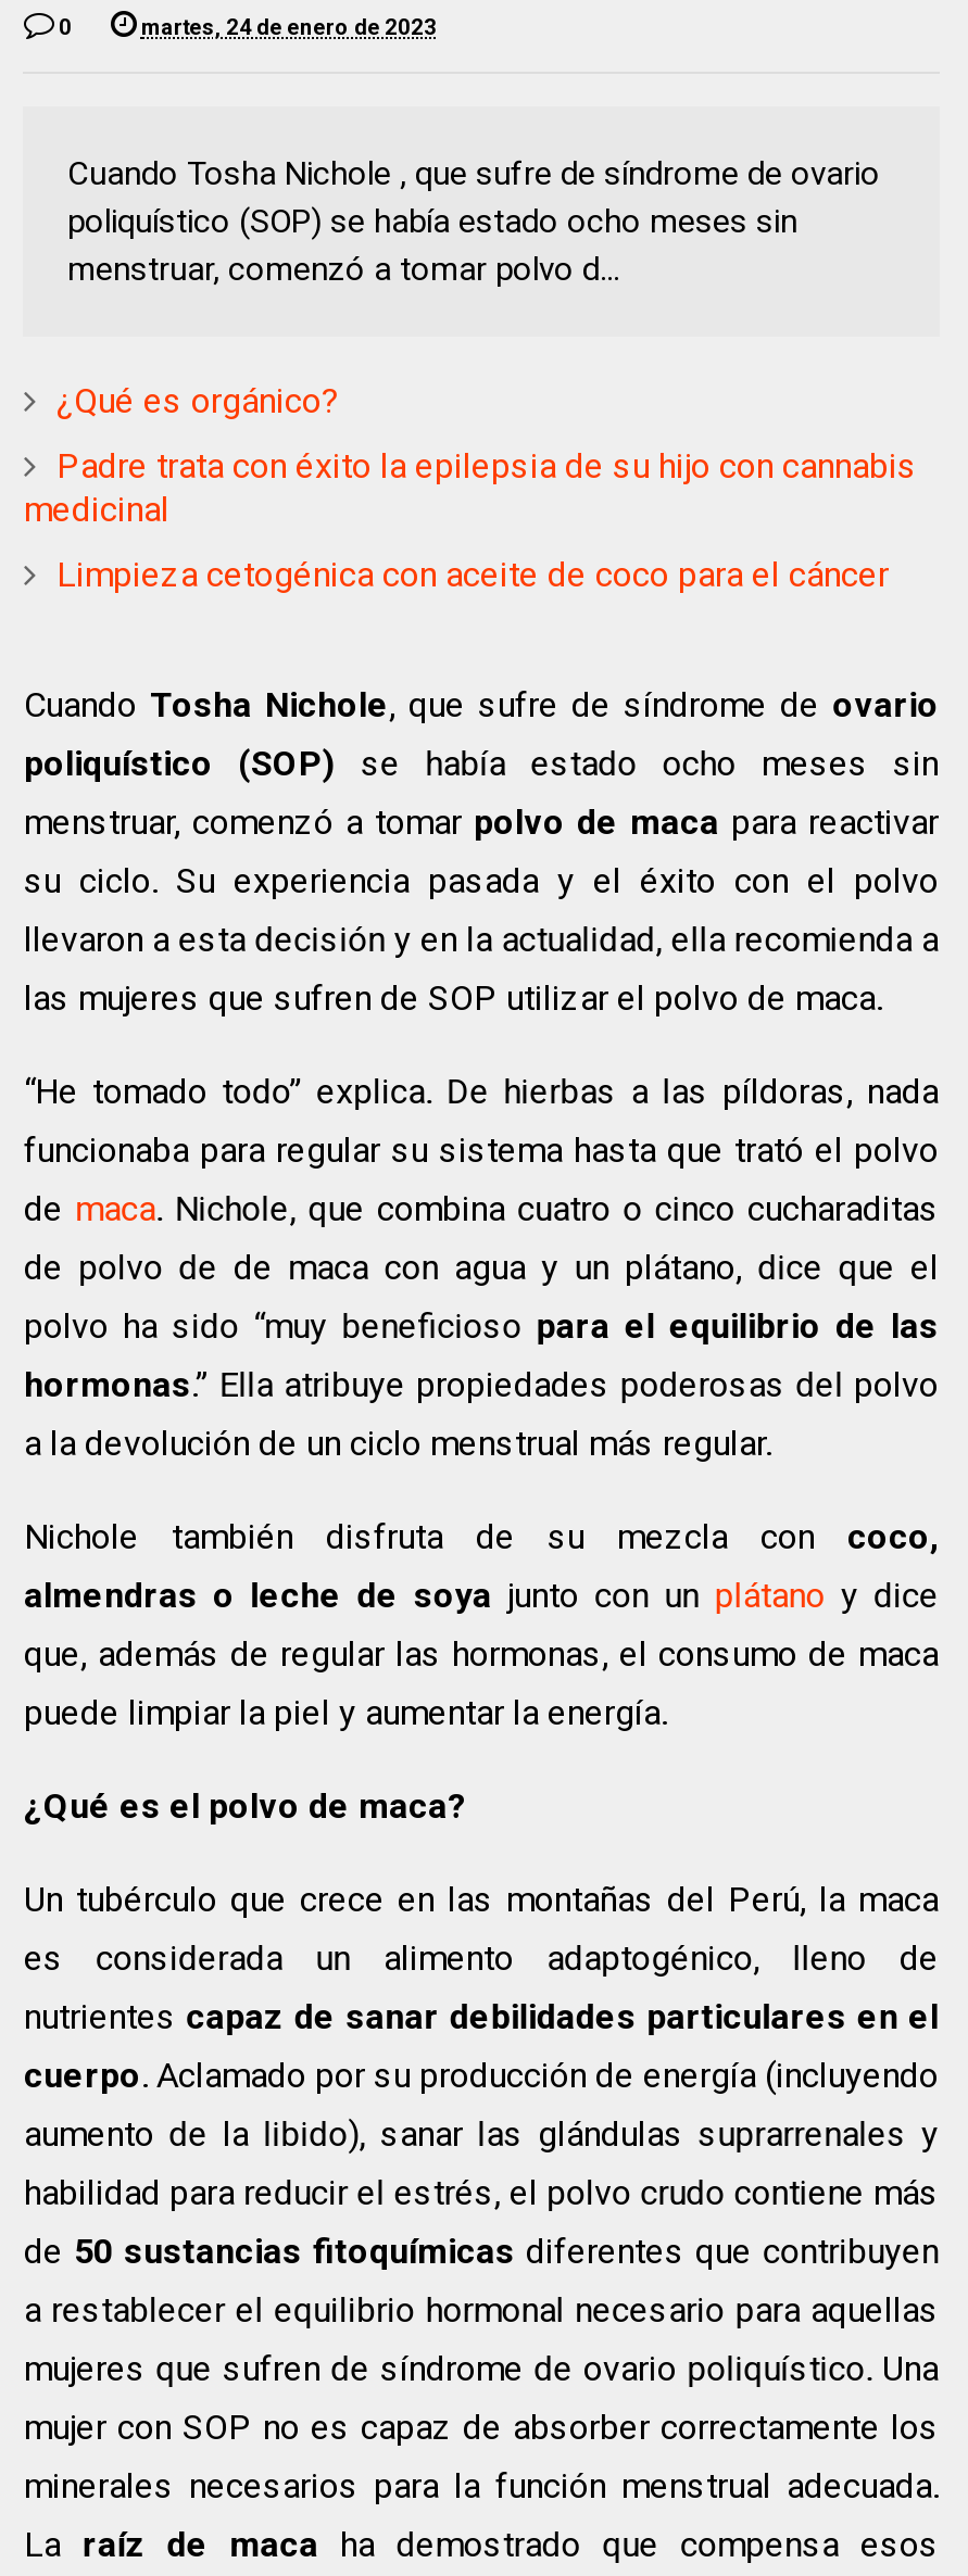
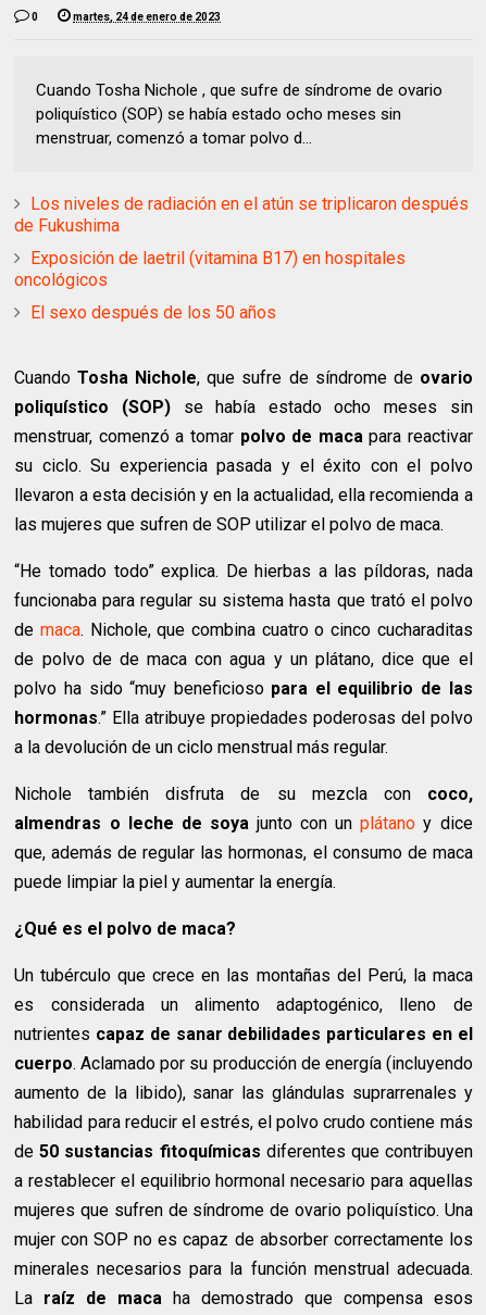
[56,381,339,422] ¿Qué es orgánico? -> [15,194,469,236] Los niveles de radiación en el atún se triplicaron después | de Fukushima
[24,446,917,530] Padre trata con éxito la epilepsia de su hijo con cannabis | medicinal -> [15,248,406,290] Exposición de laetril (vitamina B17) en hospitales | oncológicos
[56,554,888,596] Limpieza cetogénica con aceite de coco para el cáncer -> [31,302,277,323] El sexo después de los 50 años

